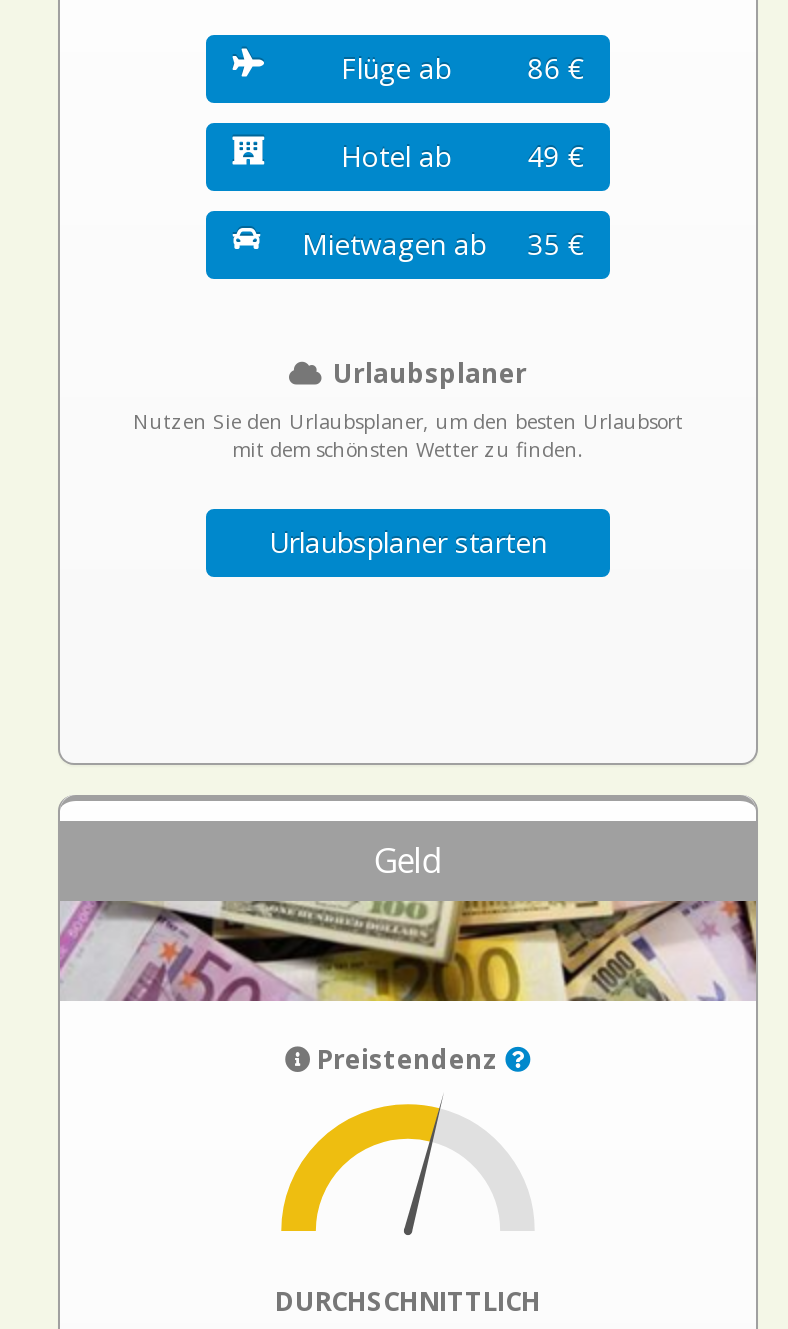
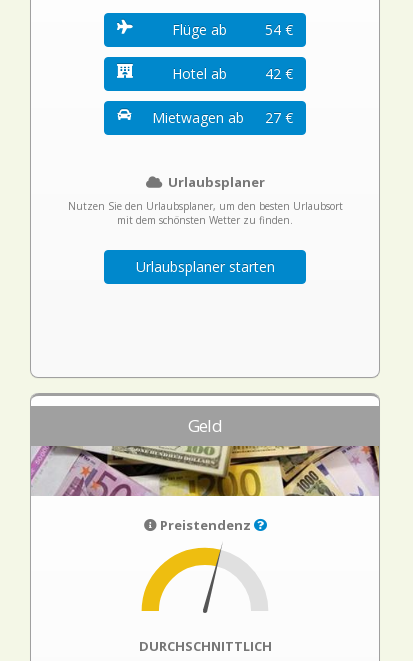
[528,49,584,87] 86 € -> [265,20,293,39] 54 €
[528,137,584,175] 49 € -> [265,64,293,83] 42 €
[302,225,584,263] Mietwagen ab 35 € -> [152,108,293,127] Mietwagen ab 27 €

